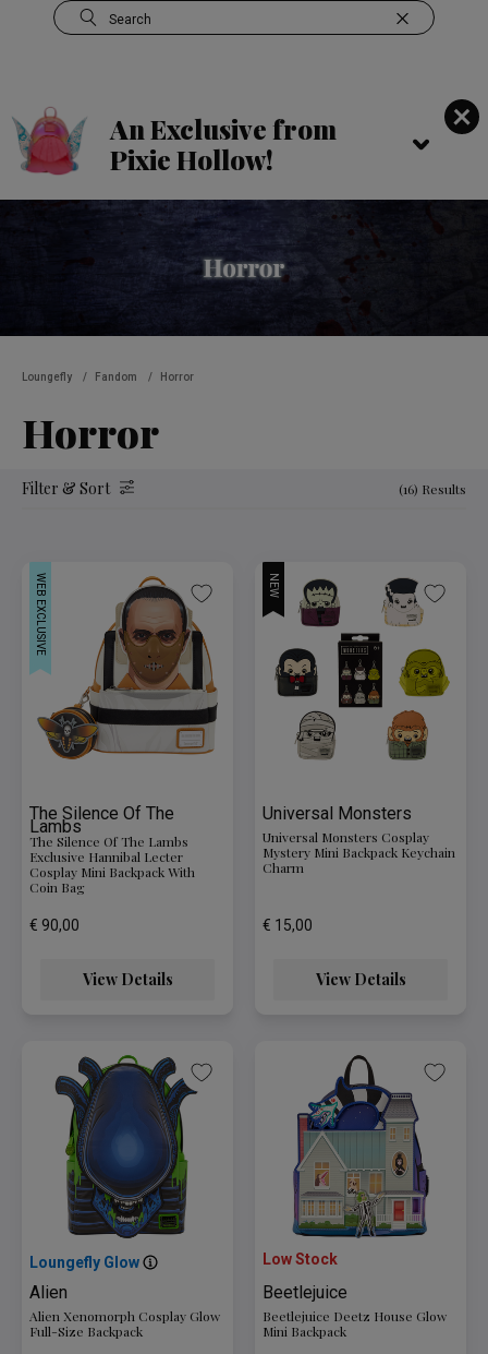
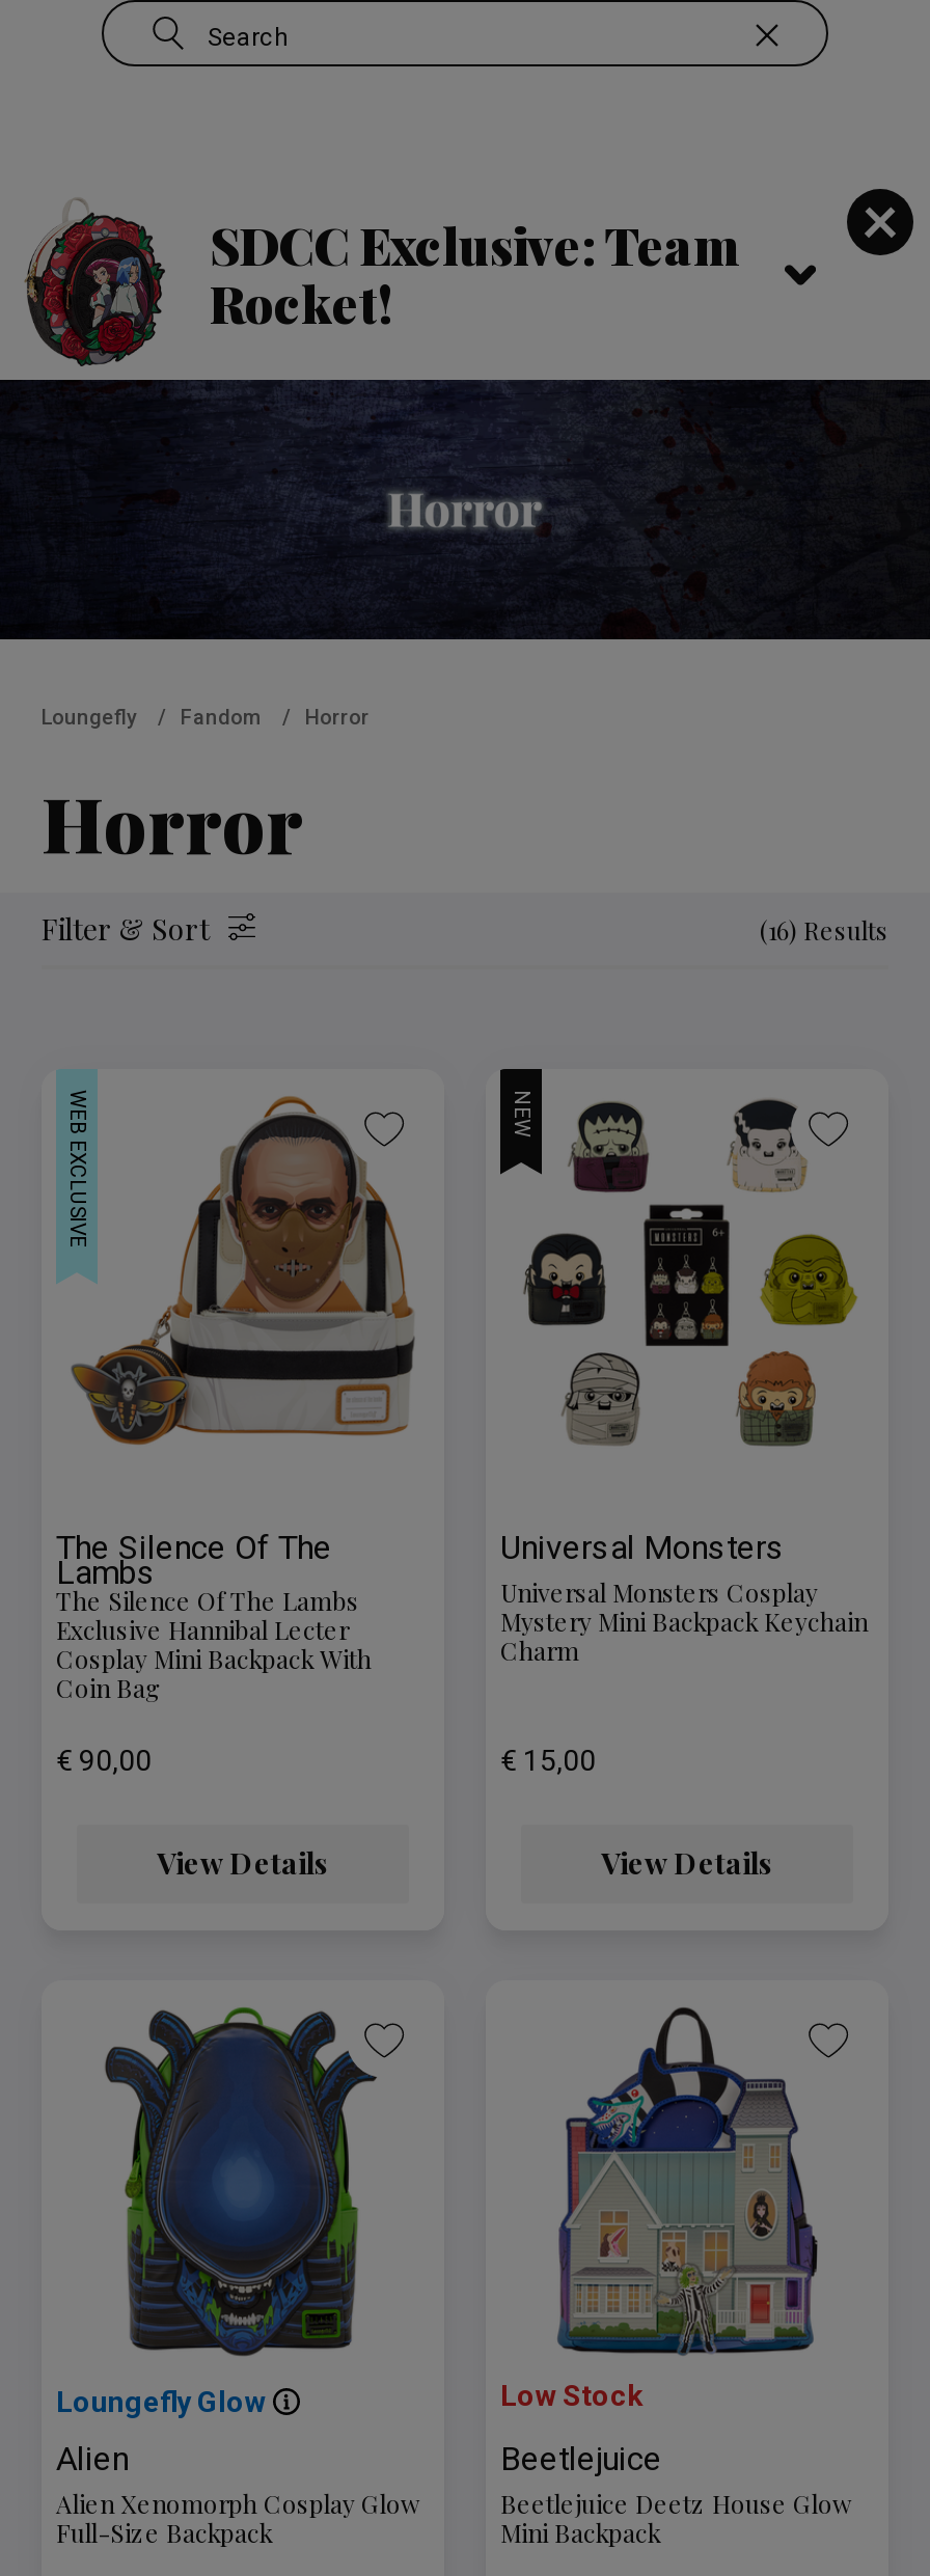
[12,107,337,192] [image] | An Exclusive from | Pixie Hollow! -> [23,197,739,367] [image] | SDCC Exclusive: Team | Rocket!

